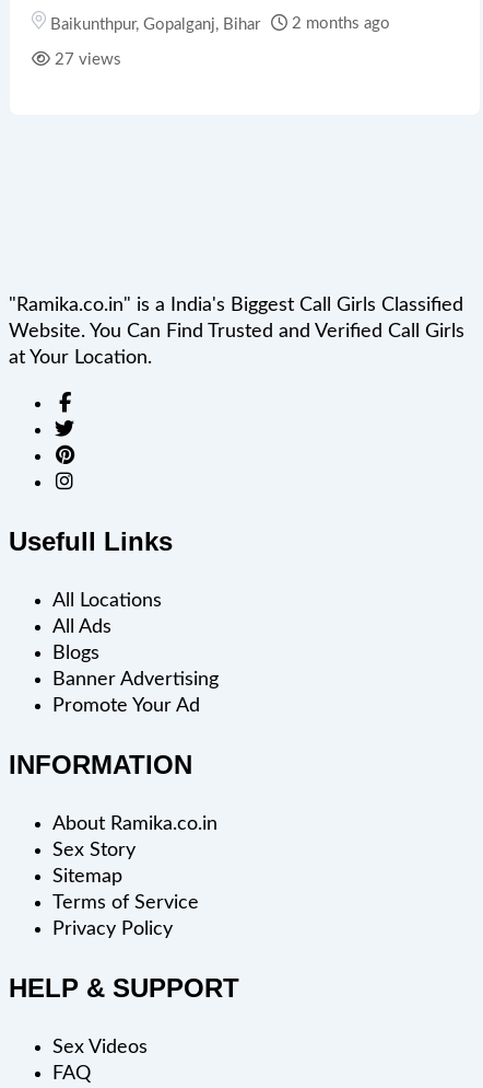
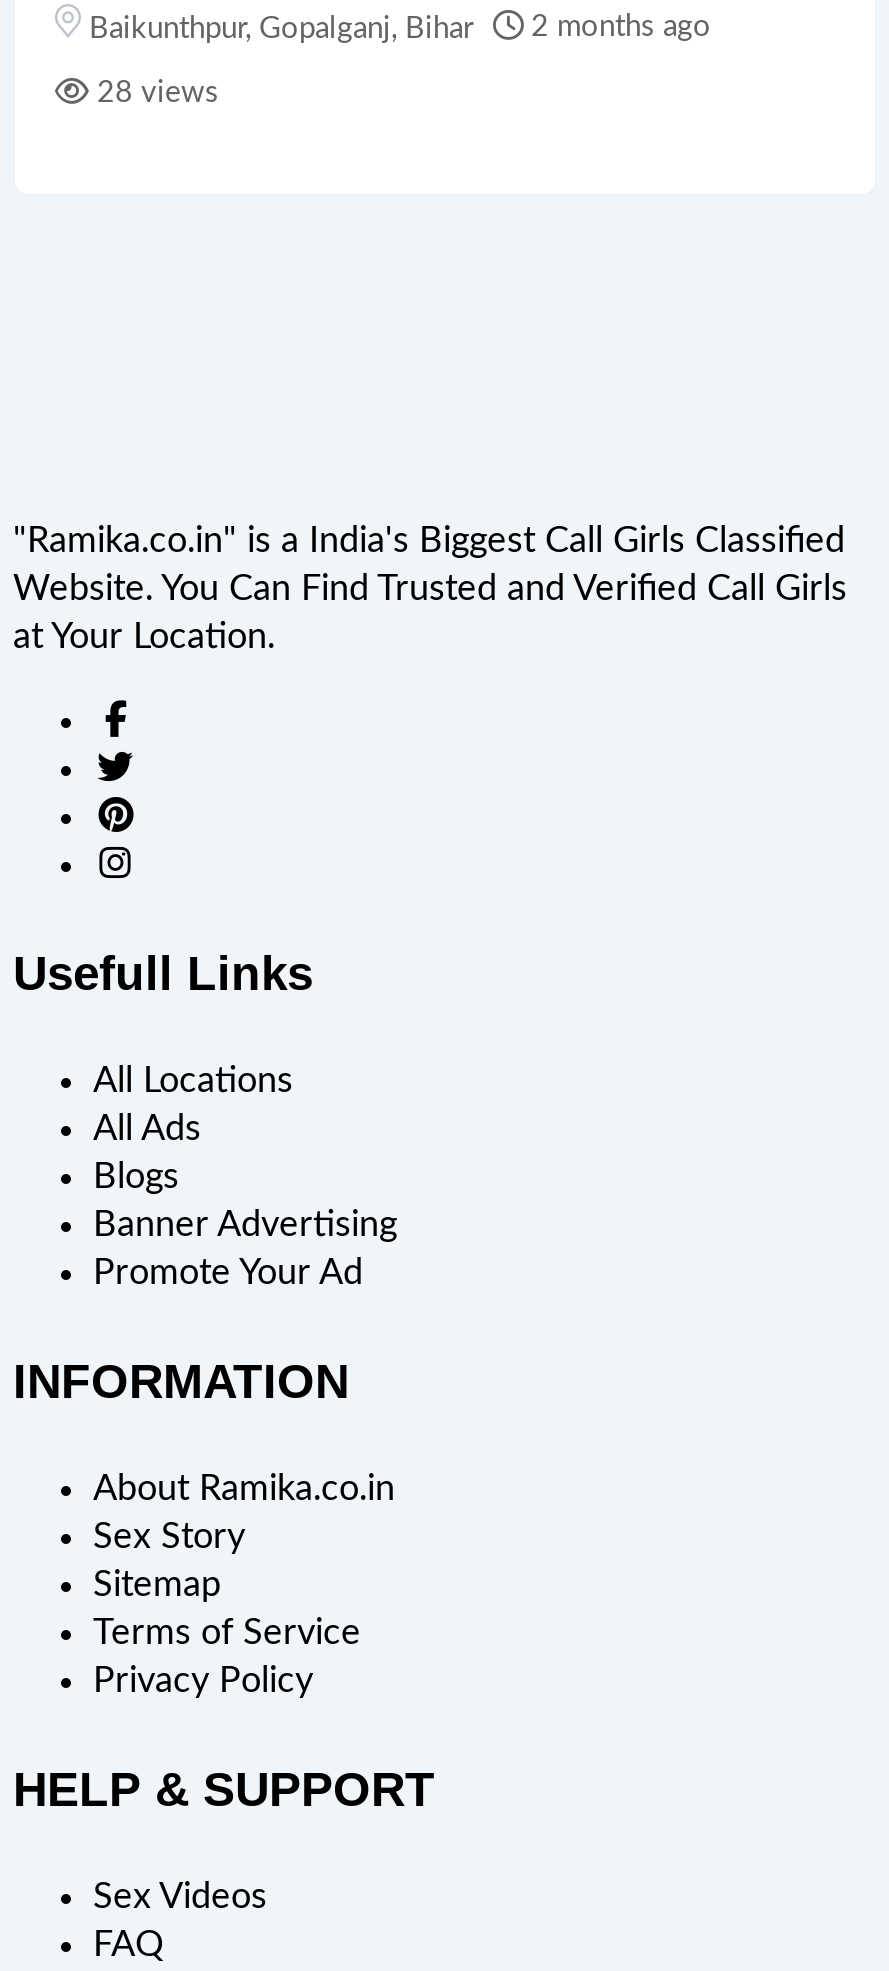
[50,51,121,68] 27 views -> [89,77,219,107] 28 views

